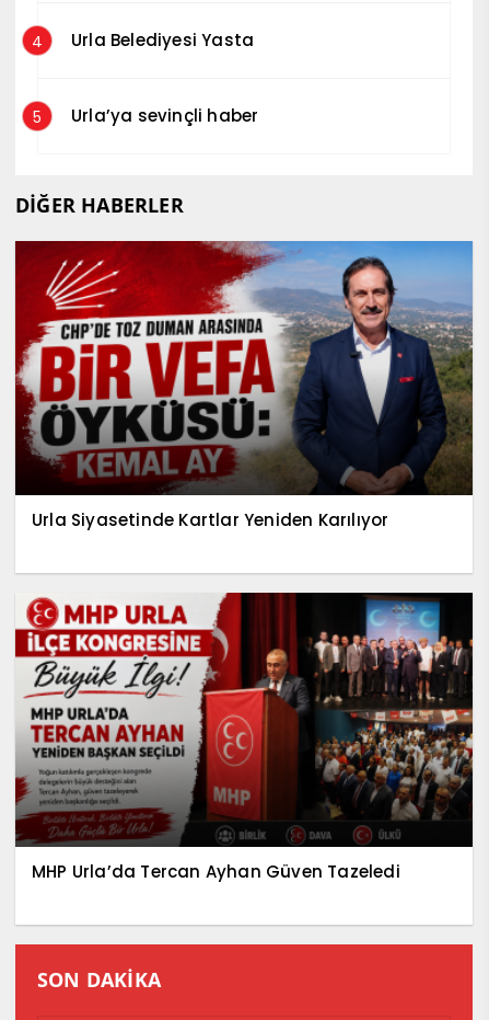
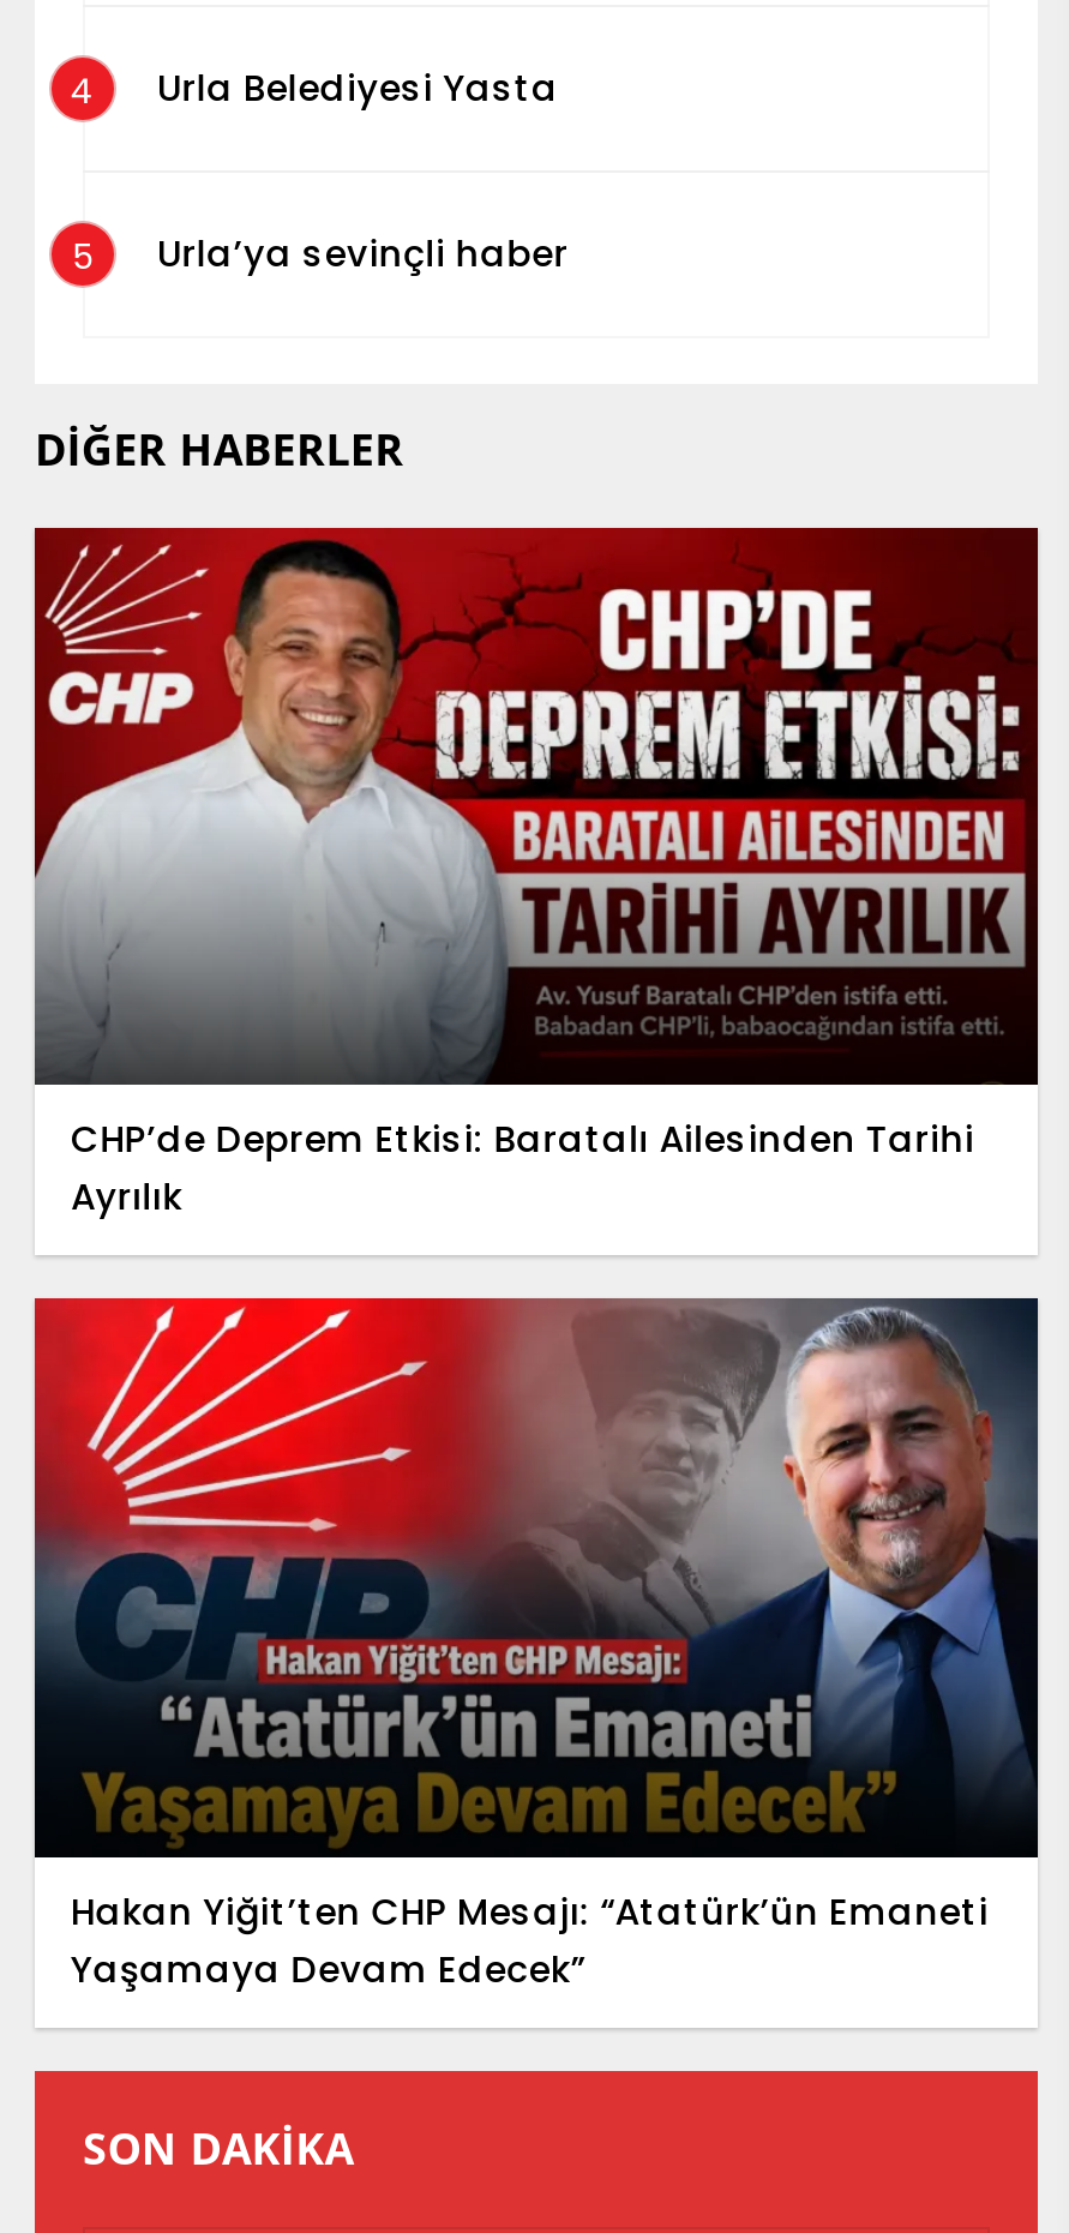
[14,240,474,531] [image] | Urla Siyasetinde Kartlar Yeniden Karılıyor -> [32,524,1040,1223] [image] | CHP’de Deprem Etkisi: Baratalı Ailesinden Tarihi | Ayrılık
[14,592,474,883] [image] | MHP Urla’da Tercan Ayhan Güven Tazeledi -> [32,1295,1040,1994] [image] | Hakan Yiğit’ten CHP Mesajı: “Atatürk’ün Emaneti | Yaşamaya Devam Edecek”

